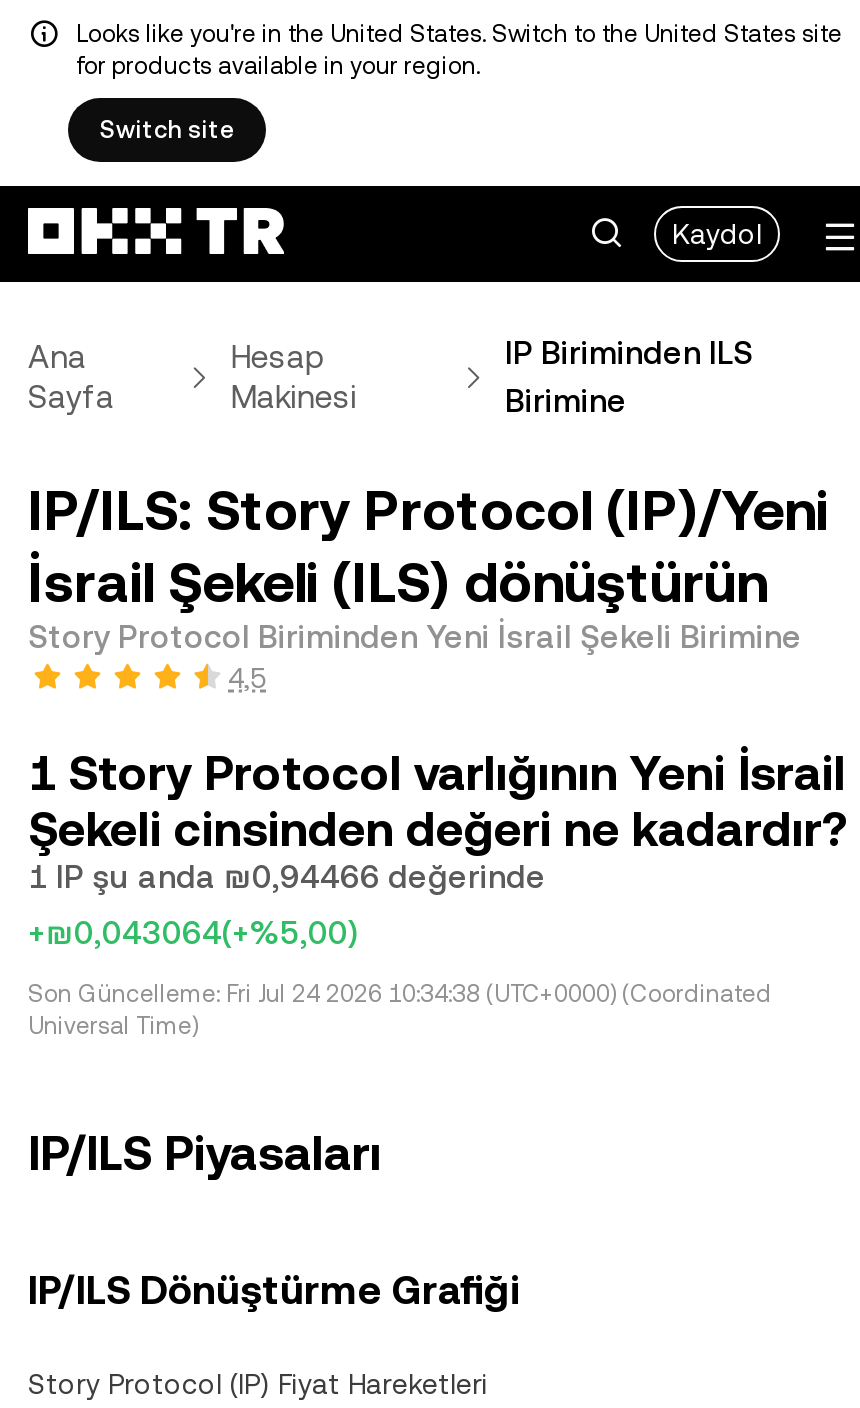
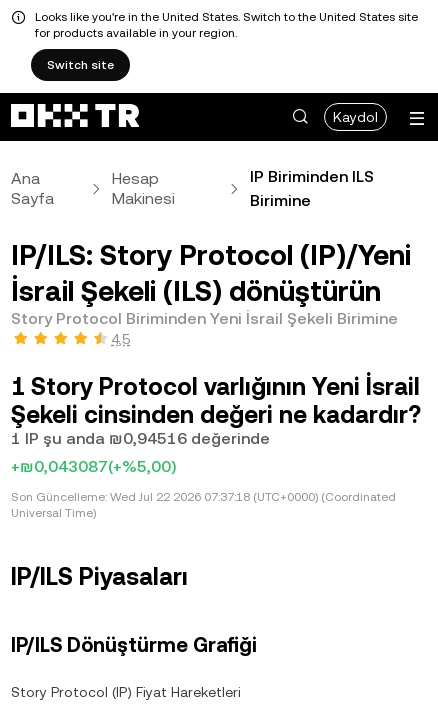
[28,858,546,896] 1 IP şu anda ₪0,94466 değerinde -> [11,429,270,448] 1 IP şu anda ₪0,94516 değerinde
[28,914,358,952] +₪0,043064(+%5,00) -> [11,457,176,476] +₪0,043087(+%5,00)
[28,980,772,1008] Son Güncelleme: Fri Jul 24 2026 10:34:38 (UTC+0000) (Coordinated -> [11,490,396,504] Son Güncelleme: Wed Jul 22 2026 07:37:18 (UTC+0000) (Coordinated

